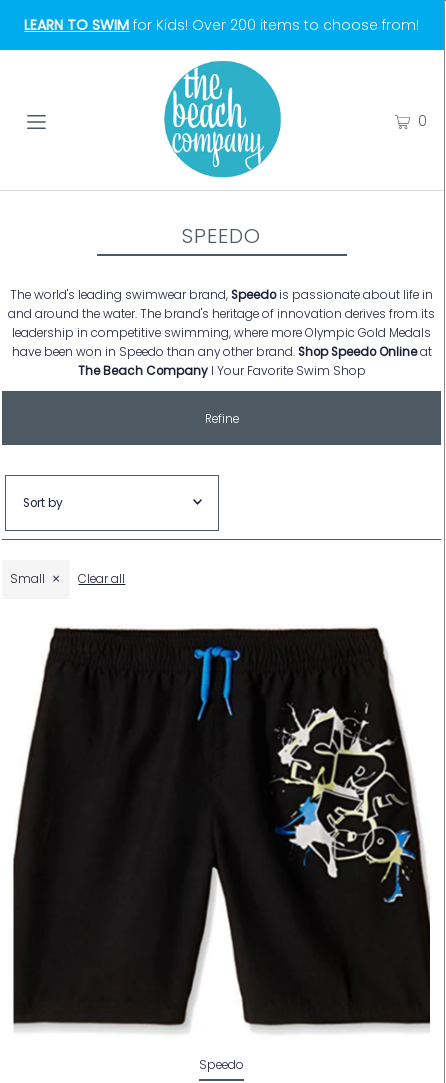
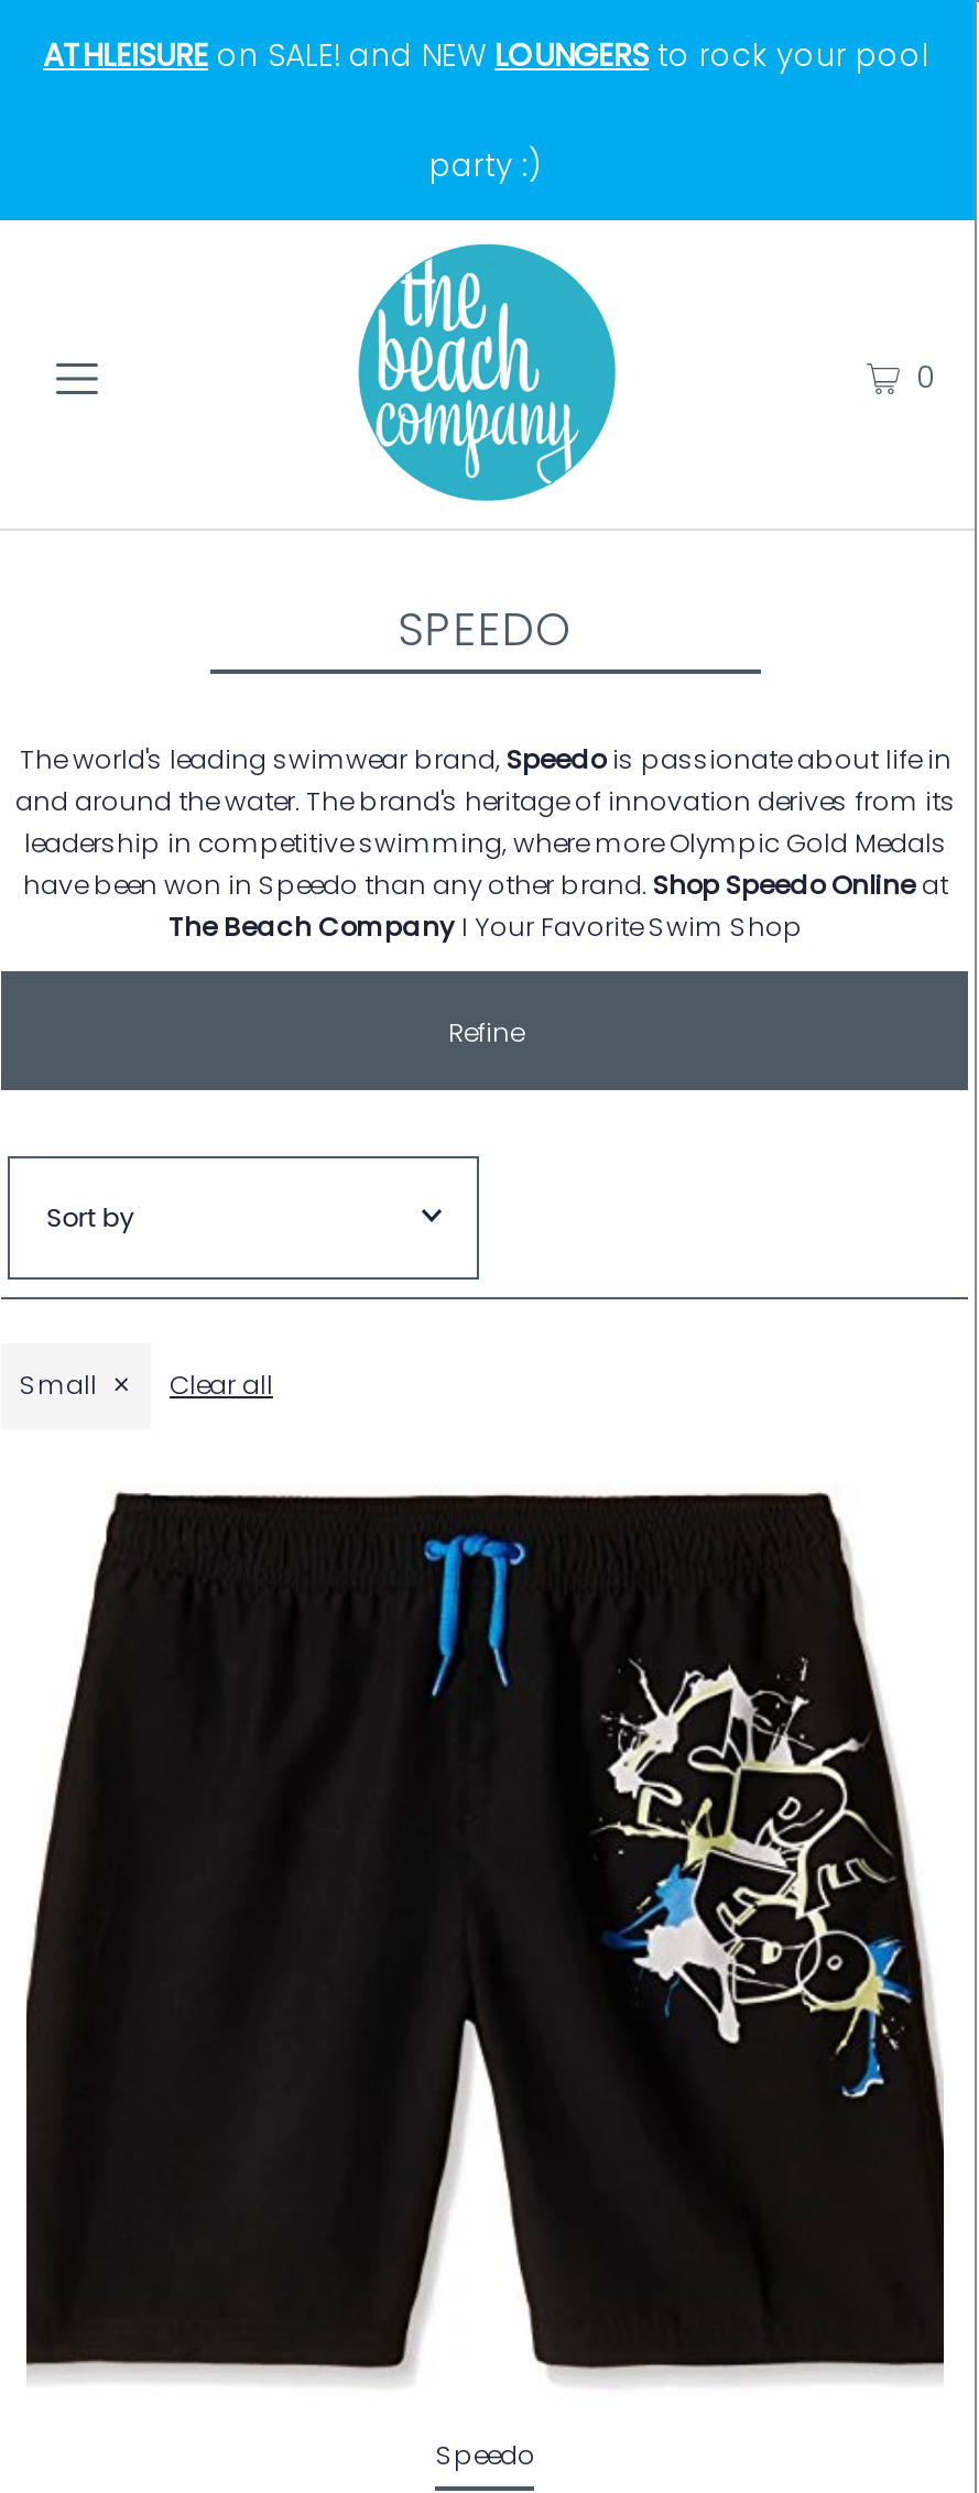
[24,15,419,35] LEARN TO SWIM for Kids! Over 200 items to choose from! -> [43,33,928,187] ATHLEISURE on SALE! and NEW LOUNGERS to rock your pool | party :)

